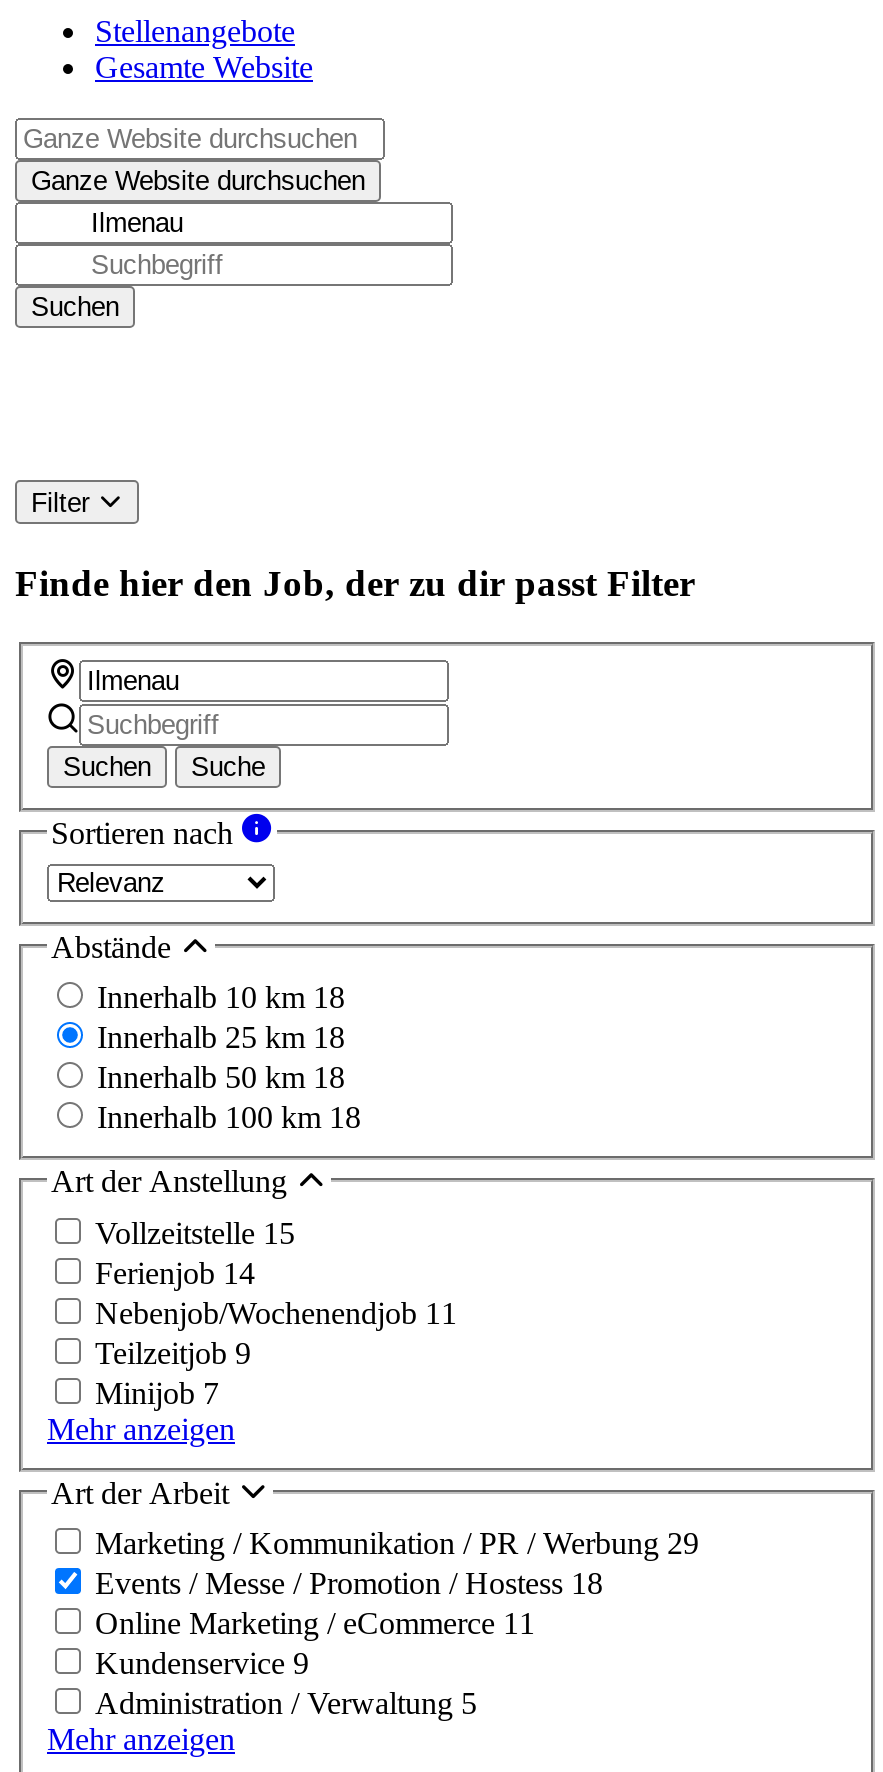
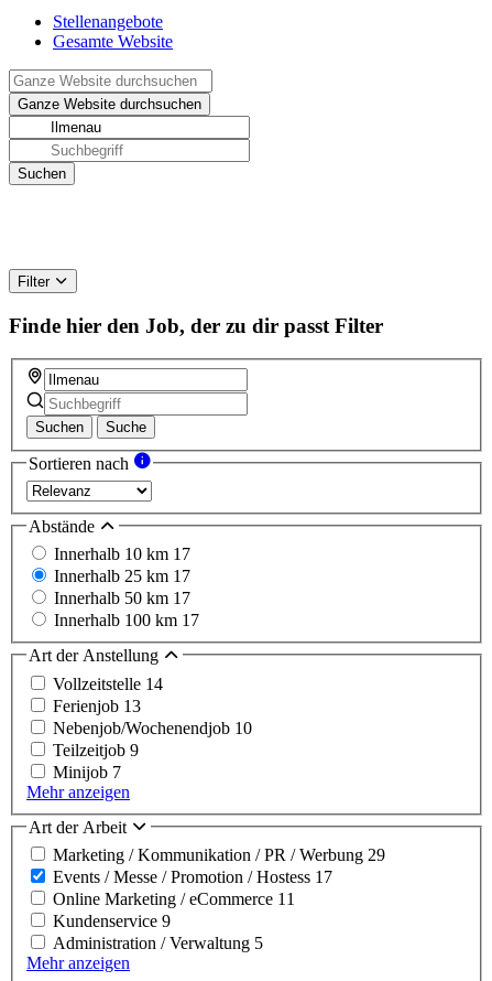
[97,980,345,1014] Innerhalb 10 km 18 -> [54,545,190,563] Innerhalb 10 km 17
[97,1020,345,1054] Innerhalb 25 km 18 -> [54,567,190,586] Innerhalb 25 km 17
[97,1060,345,1094] Innerhalb 50 km 18 -> [54,589,190,608] Innerhalb 50 km 17
[97,1100,361,1134] Innerhalb 100 km 18 -> [54,611,199,630] Innerhalb 100 km 17
[95,1216,295,1250] Vollzeitstelle 15 -> [53,674,163,693] Vollzeitstelle 14
[95,1256,255,1290] Ferienjob 14 -> [53,696,141,715] Ferienjob 13
[95,1296,457,1330] Nebenjob/Wochenendjob 11 -> [53,718,252,737] Nebenjob/Wochenendjob 10
[95,1567,603,1601] Events / Messe / Promotion / Hostess 18 -> [53,868,332,887] Events / Messe / Promotion / Hostess 17

